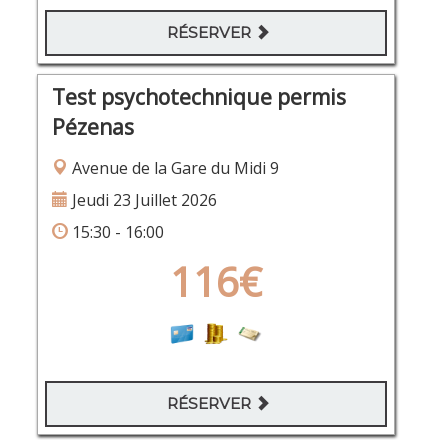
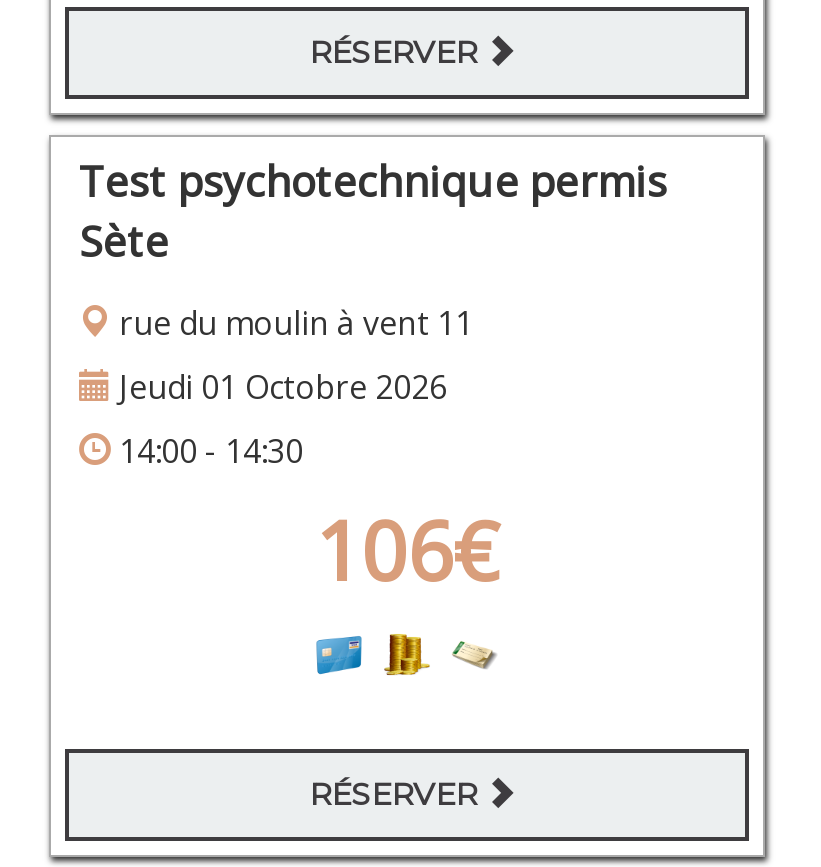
[52,113,134,141] Pézenas -> [79,213,169,269] Sète
[68,157,279,179] Avenue de la Gare du Midi 9 -> [111,301,473,345] rue du moulin à vent 11
[68,189,217,211] Jeudi 23 Juillet 2026 -> [111,365,447,409] Jeudi 01 Octobre 2026
[68,221,262,309] 15:30 - 16:00 | 116€ -> [111,429,499,605] 14:00 - 14:30 | 106€

